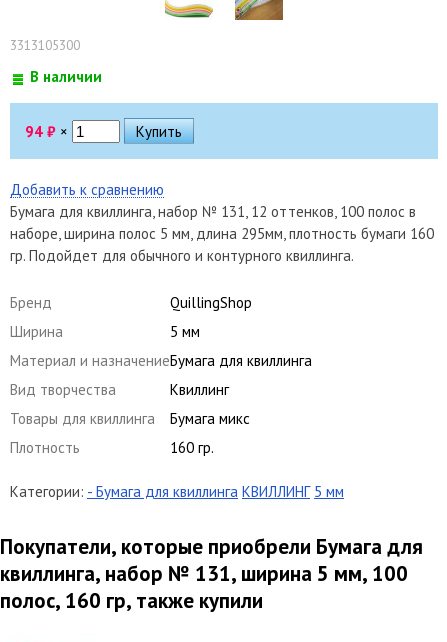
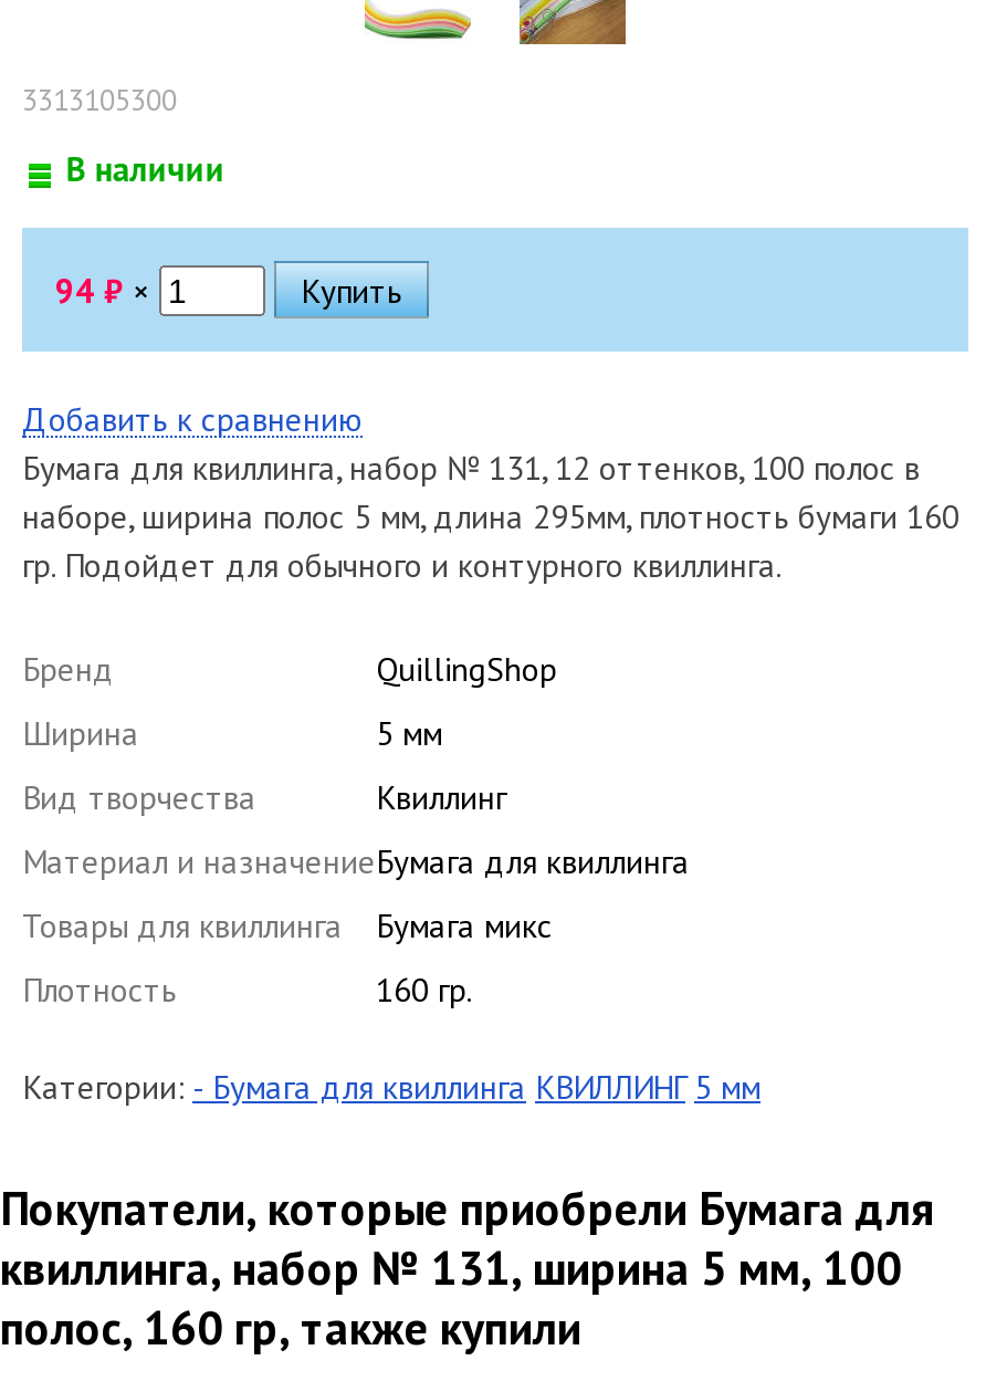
moved [10,351,312,370] -> [22,840,690,882]: Материал и назначениеБумага для квиллинга
moved [10,380,229,399] -> [22,776,506,818]: Вид творчества | Квиллинг

